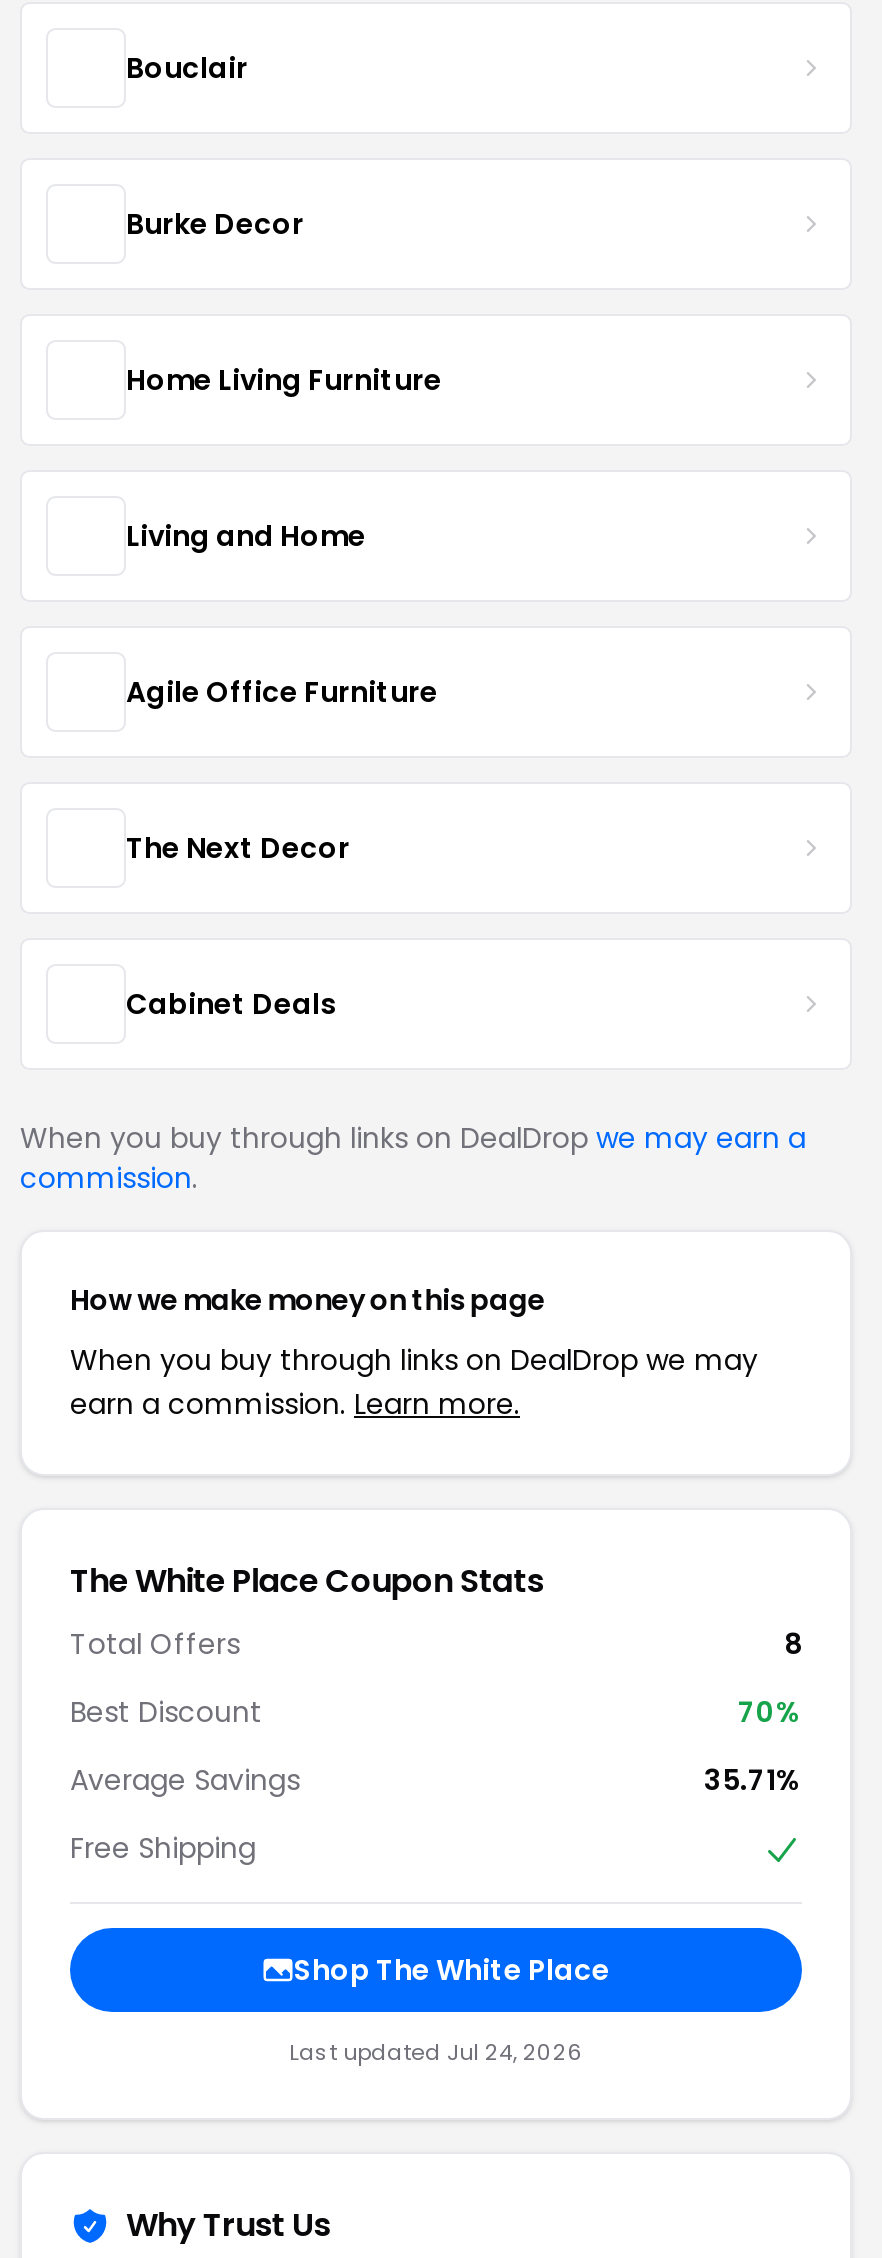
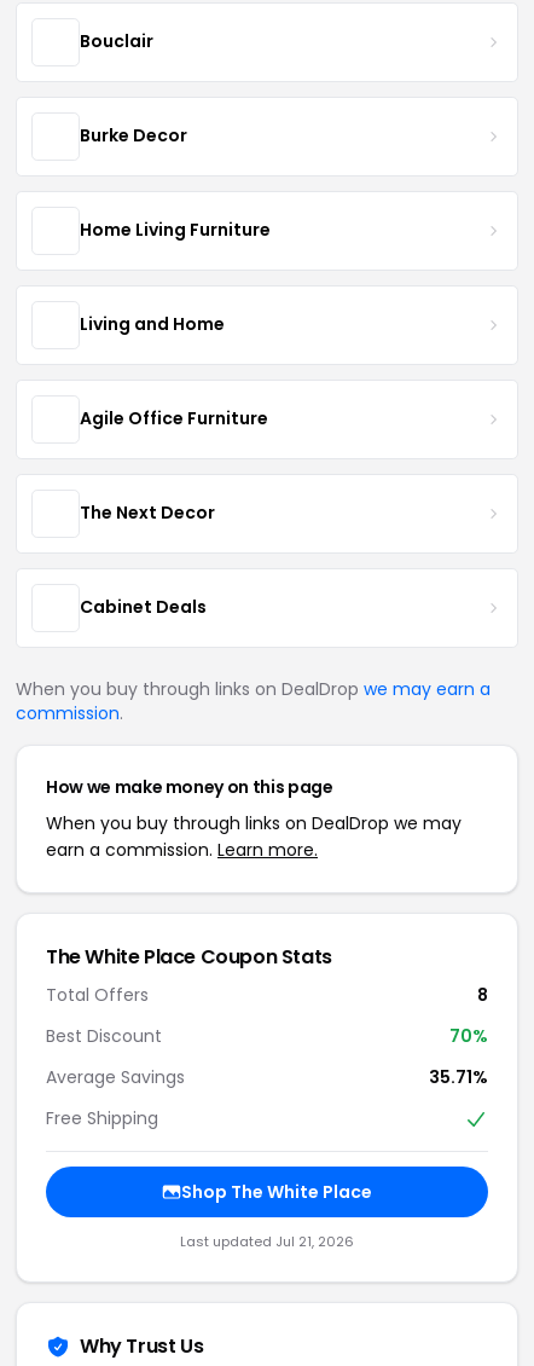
[289,2036,583,2068] Last updated Jul 24, 2026 -> [180,1232,354,1251] Last updated Jul 21, 2026

